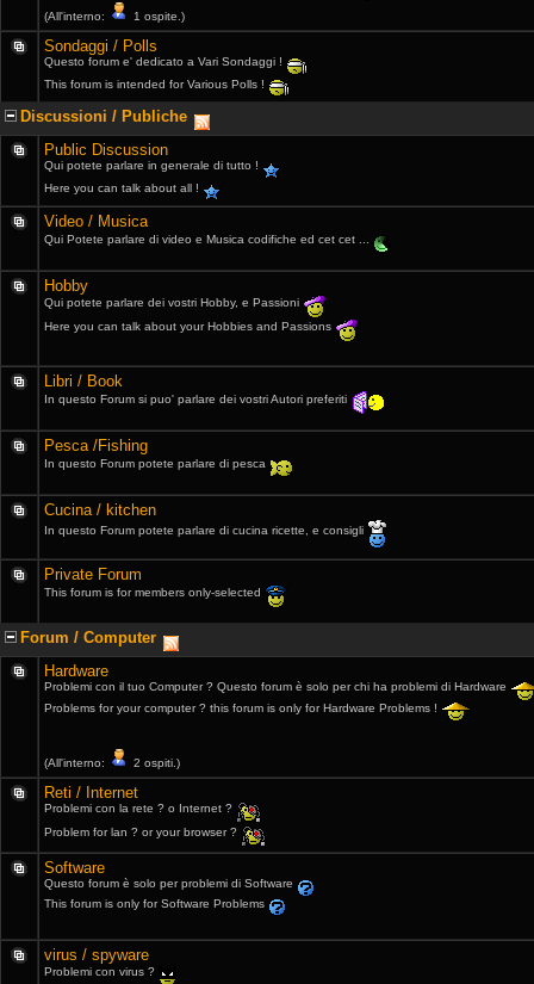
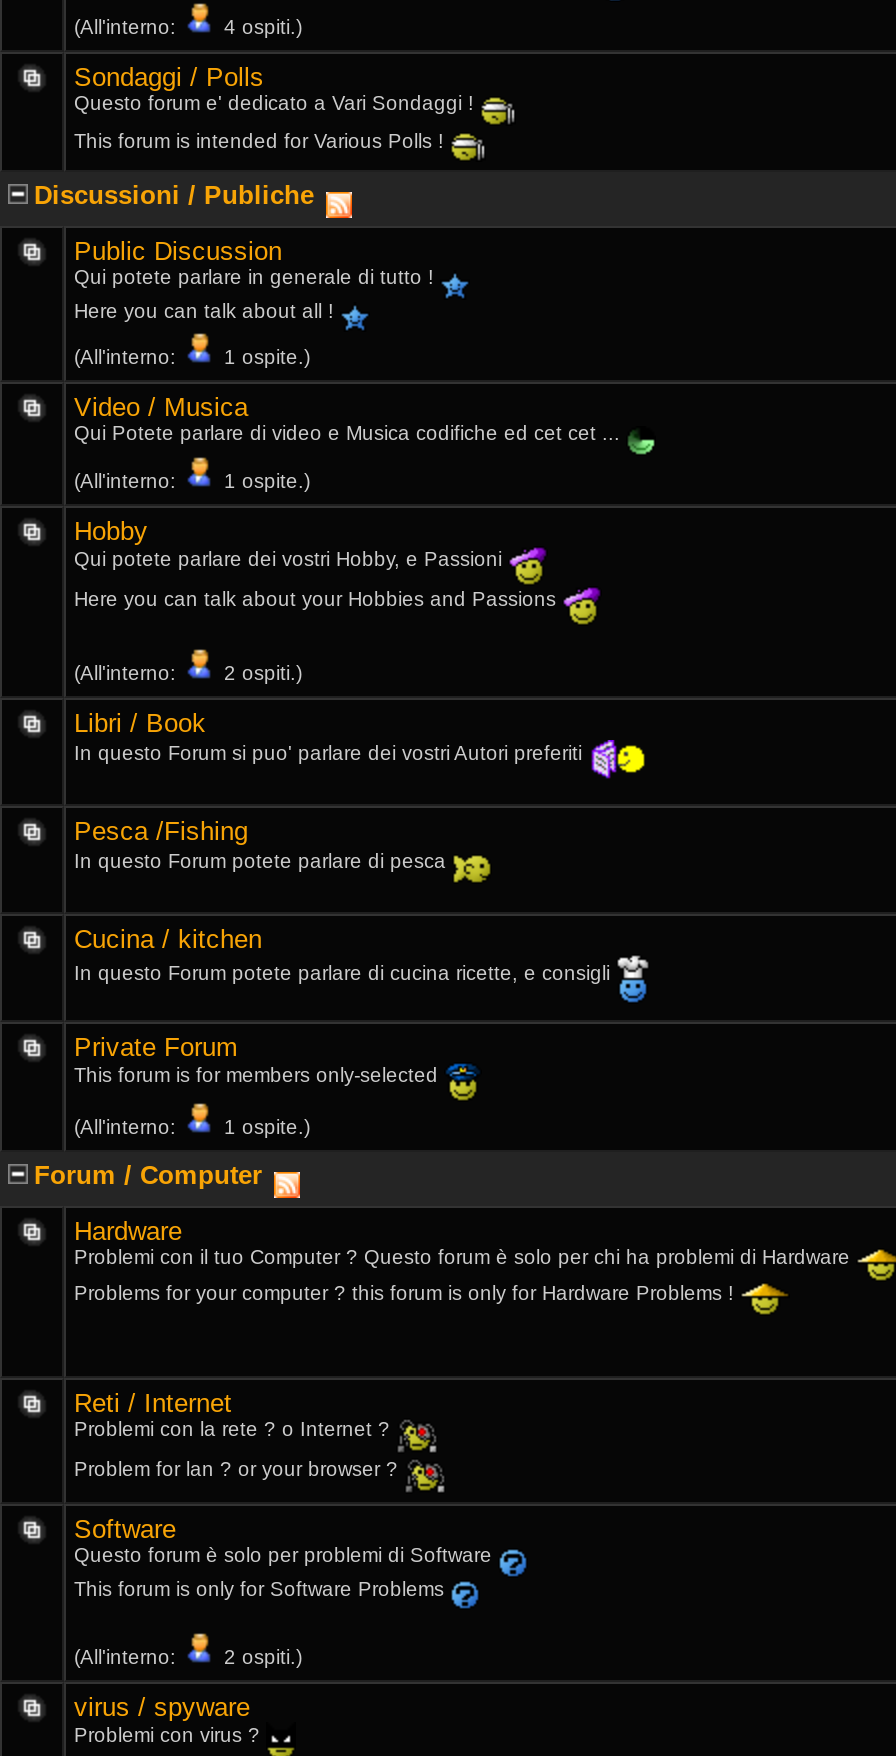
[44,10,185,23] (All'interno: 1 ospite.) -> [74,16,302,38] (All'interno: 4 ospiti.)
none -> [74,346,310,368] (All'interno: | 1 ospite.)
none -> [74,469,310,491] (All'interno: | 1 ospite.)
none -> [74,662,302,684] (All'interno: | 2 ospiti.)
none -> [74,1116,310,1138] (All'interno: | 1 ospite.)
[44,756,180,769] (All'interno: | 2 ospiti.) -> none
none -> [74,1646,302,1668] (All'interno: | 2 ospiti.)

